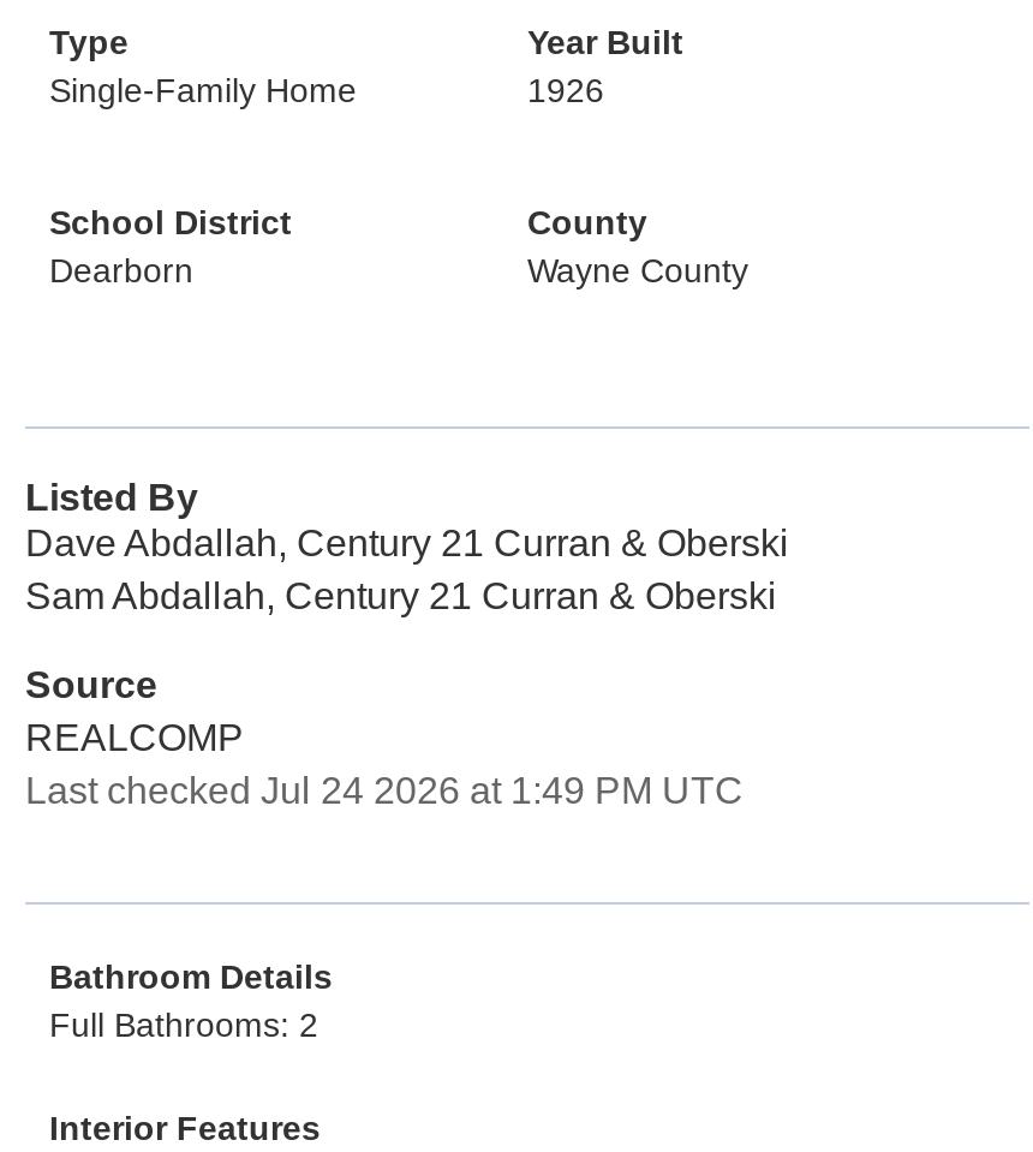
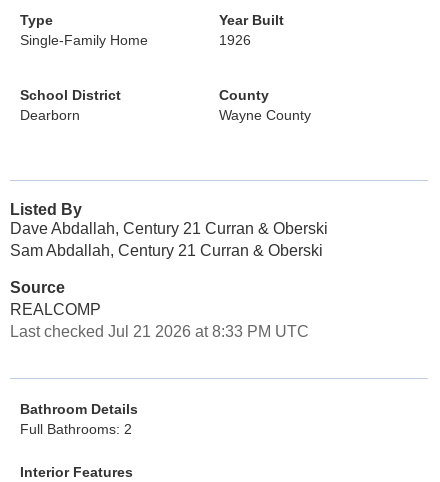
[25,770,744,811] Last checked Jul 24 2026 at 1:49 PM UTC -> [10,323,309,340] Last checked Jul 21 2026 at 8:33 PM UTC

